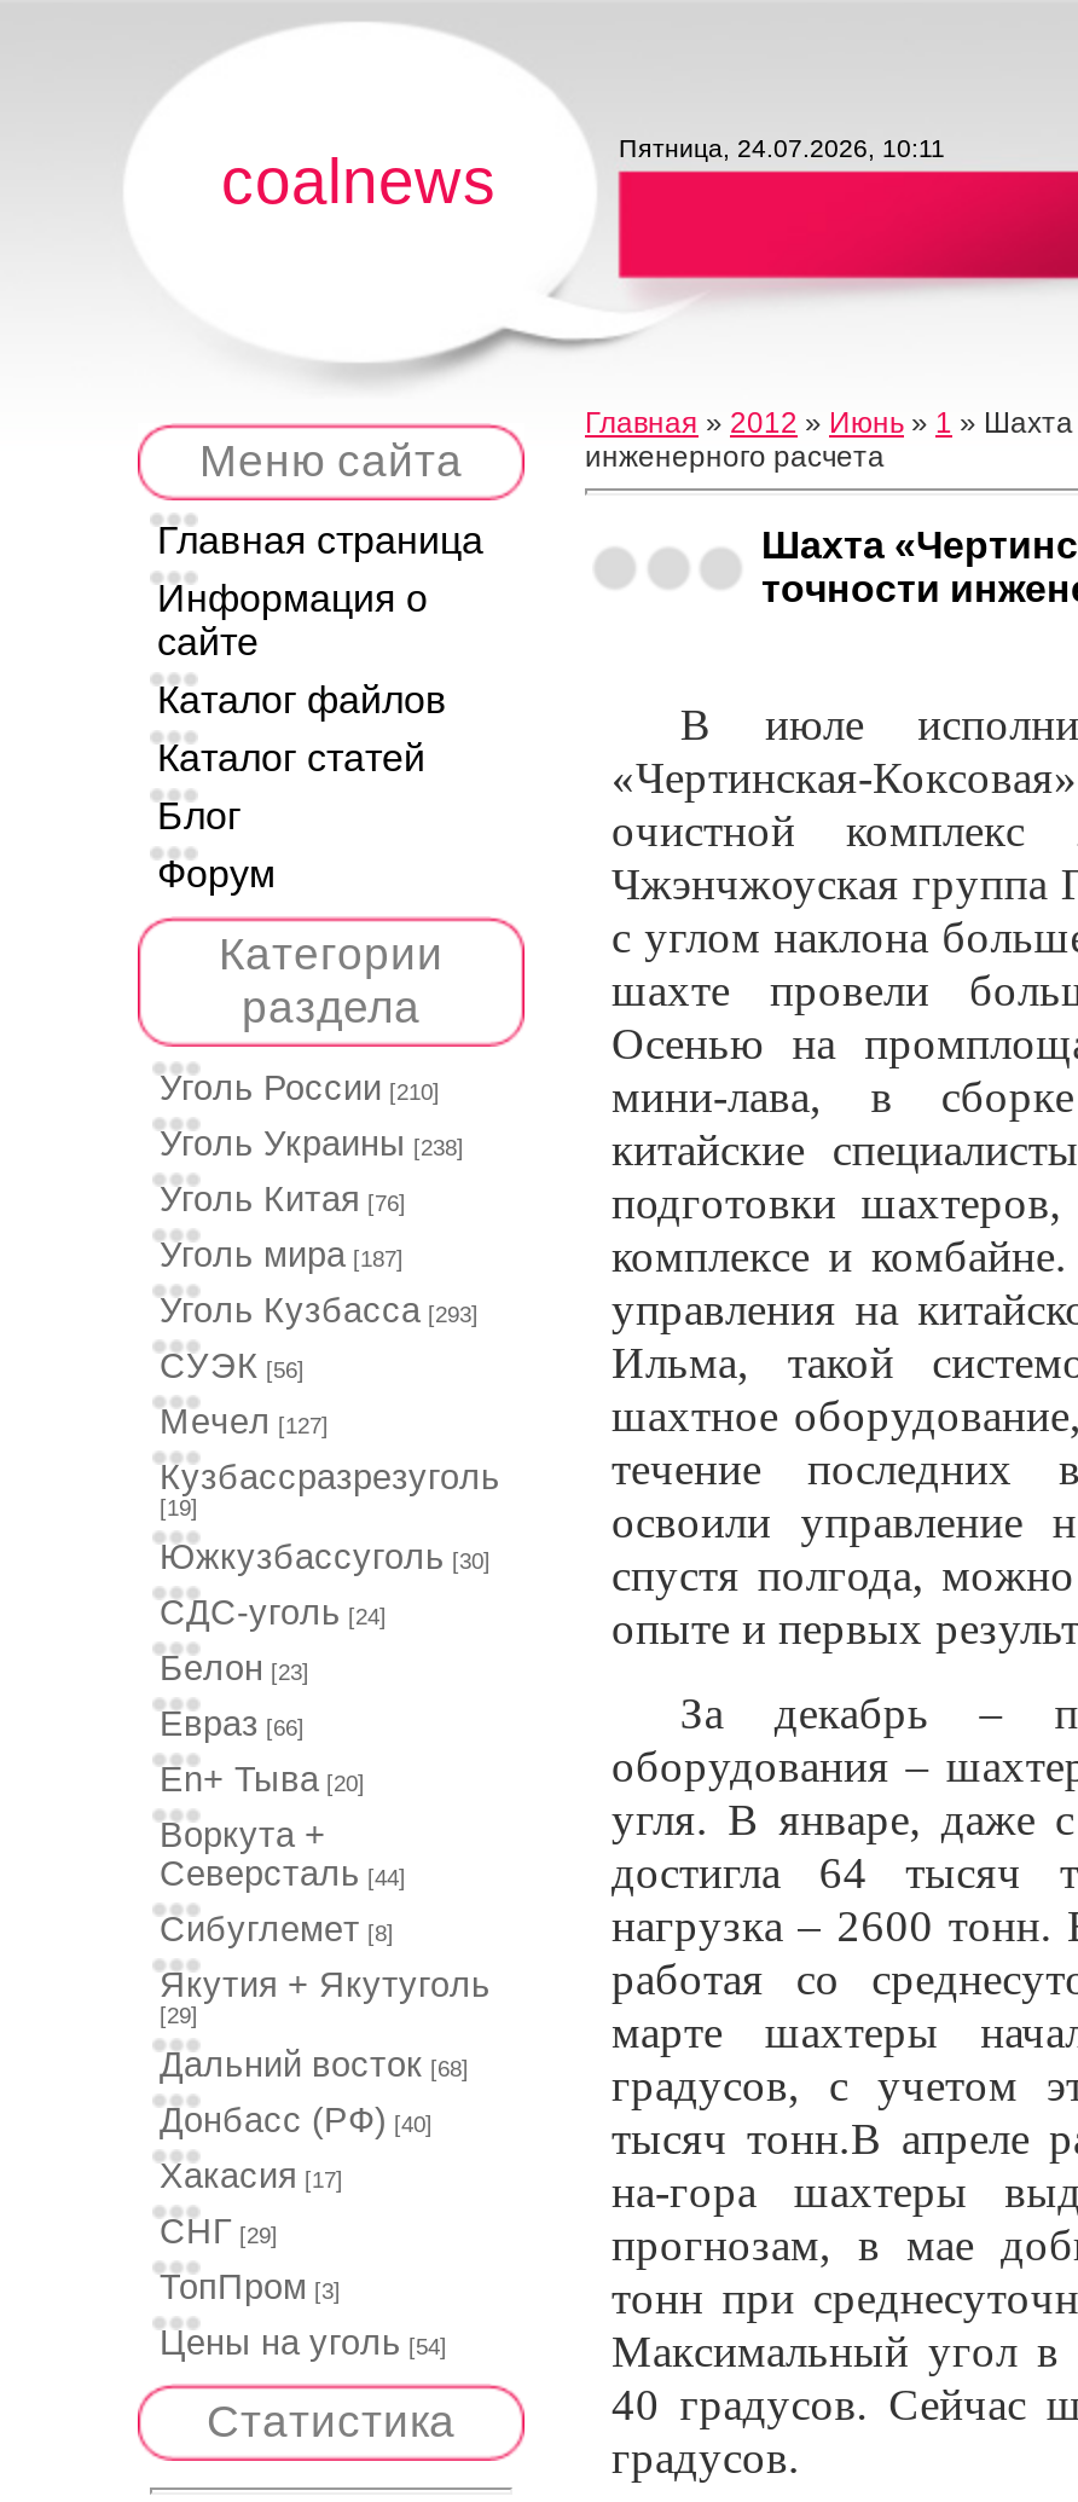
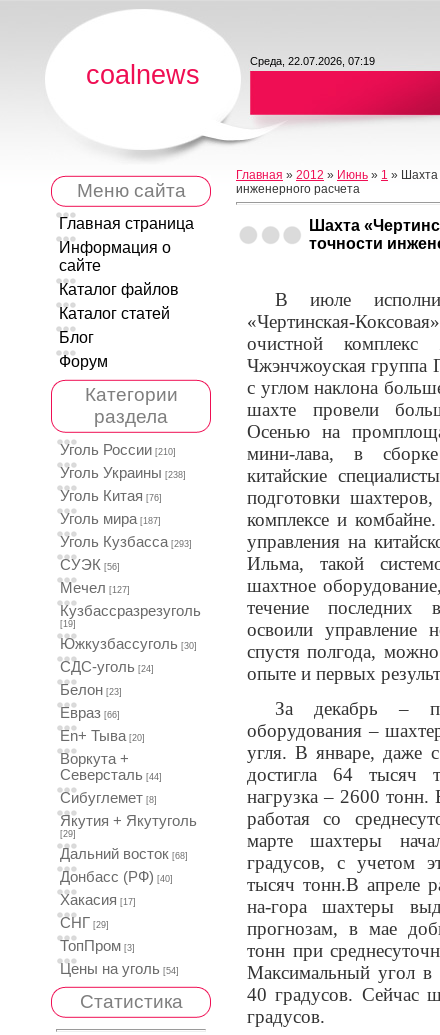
[619,133,945,162] Пятница, 24.07.2026, 10:11 -> [250,55,375,67] Среда, 22.07.2026, 07:19

